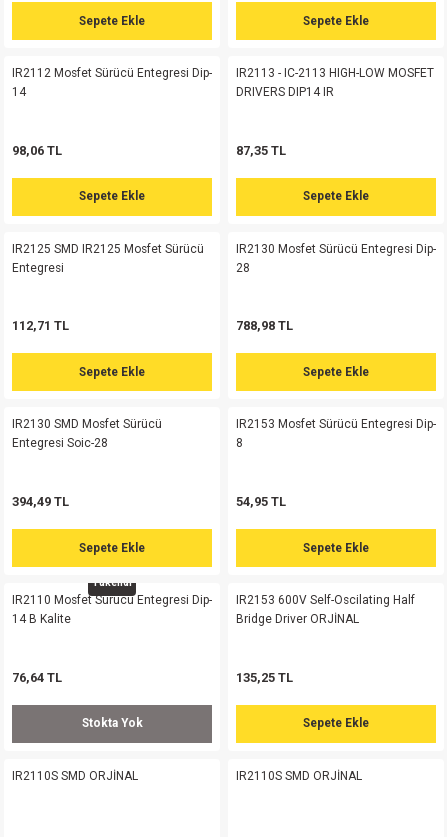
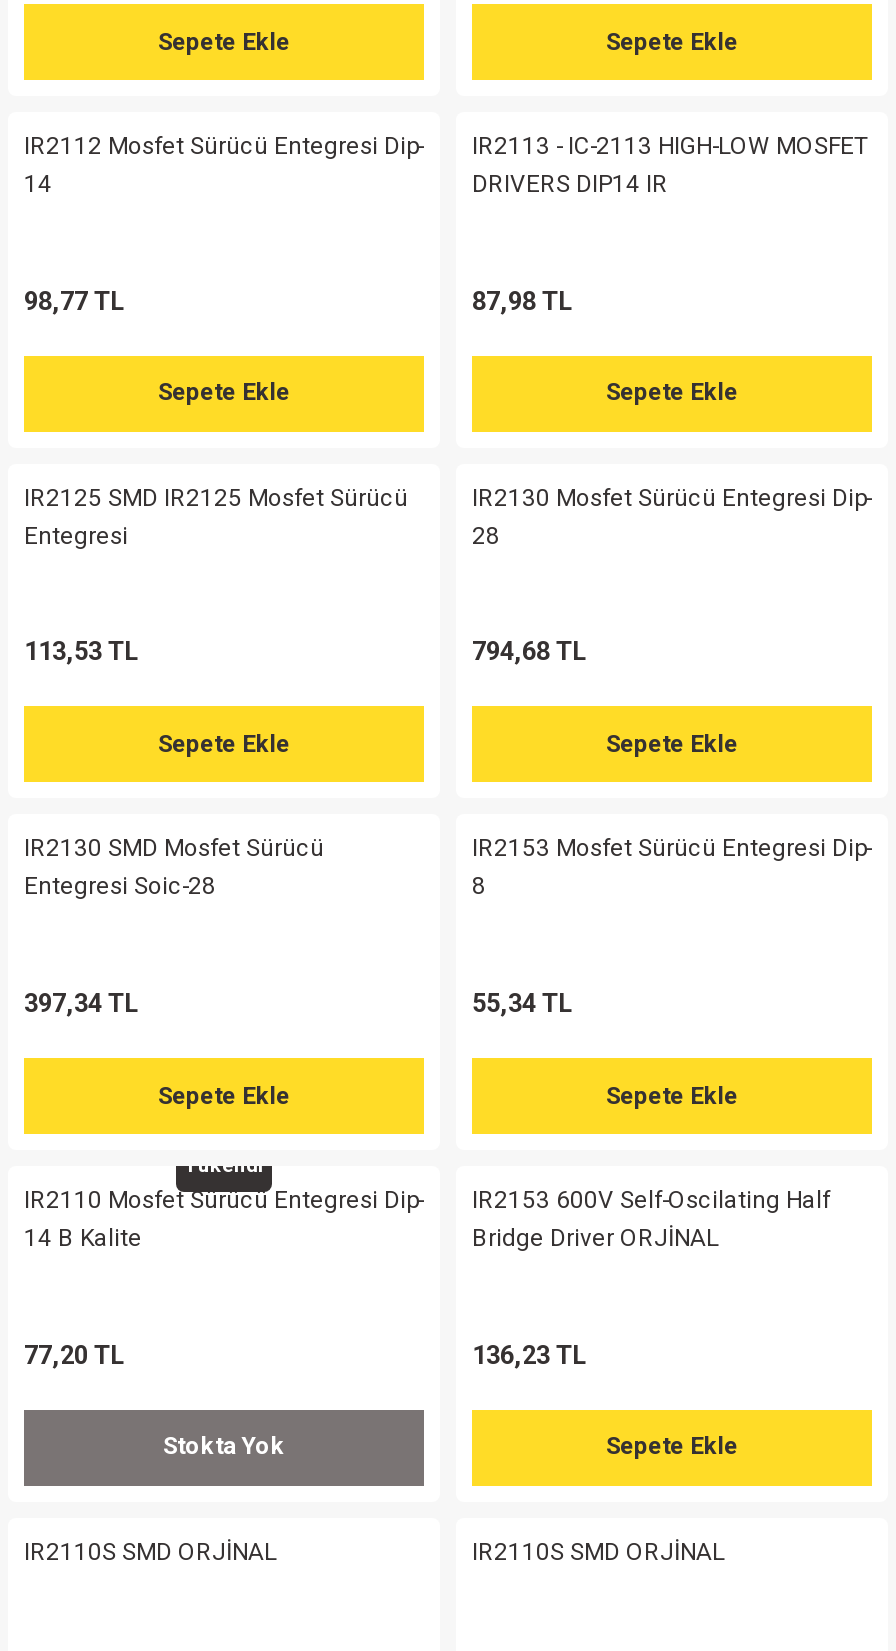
[12,143,62,158] 98,06 TL -> [24,286,124,316] 98,77 TL
[236,143,286,158] 87,35 TL -> [472,286,572,316] 87,98 TL
[12,318,69,333] 112,71 TL -> [24,637,138,667] 113,53 TL
[236,318,293,333] 788,98 TL -> [472,637,586,667] 794,68 TL
[12,494,69,509] 394,49 TL -> [24,988,138,1018] 397,34 TL
[236,494,286,509] 54,95 TL -> [472,988,572,1018] 55,34 TL
[12,670,62,685] 76,64 TL -> [24,1340,124,1370] 77,20 TL
[236,670,293,685] 135,25 TL -> [472,1340,586,1370] 136,23 TL

